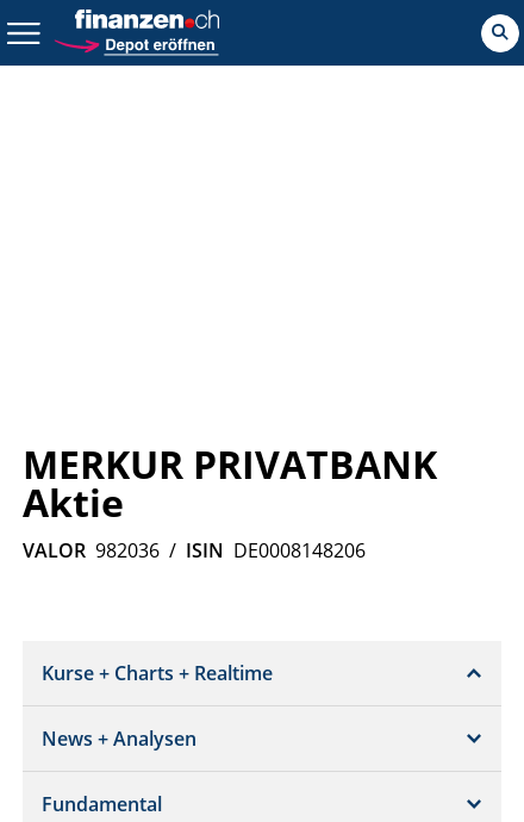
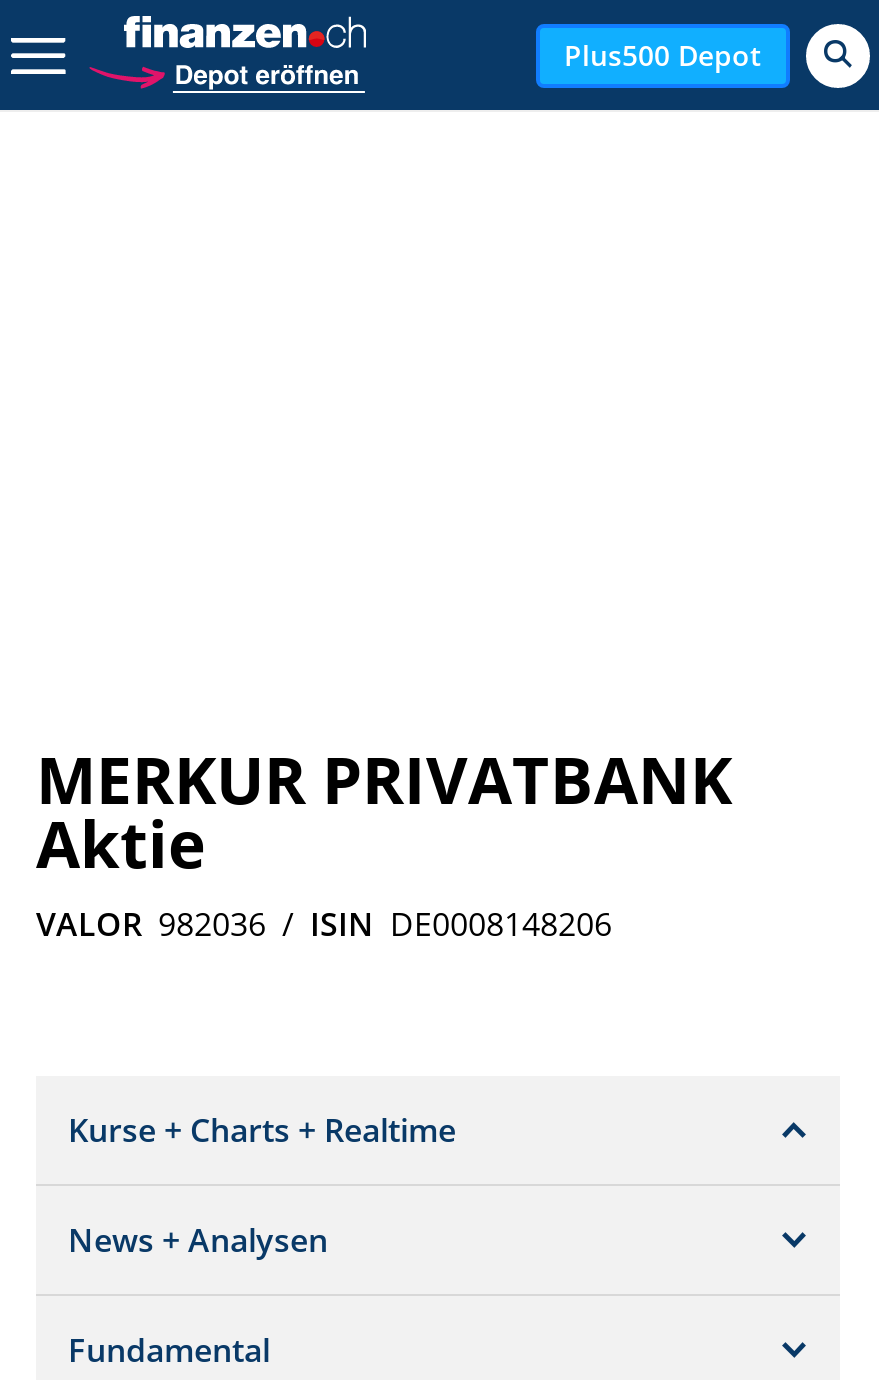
none -> [564,35,762,73] Plus500 Depot

